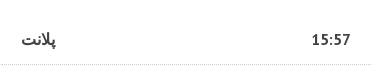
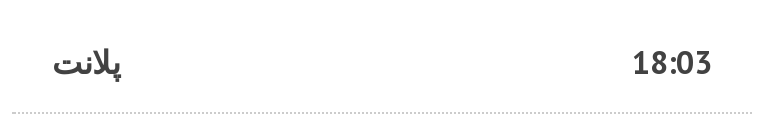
[311,29,351,49] 15:57 -> [632,41,712,81] 18:03

